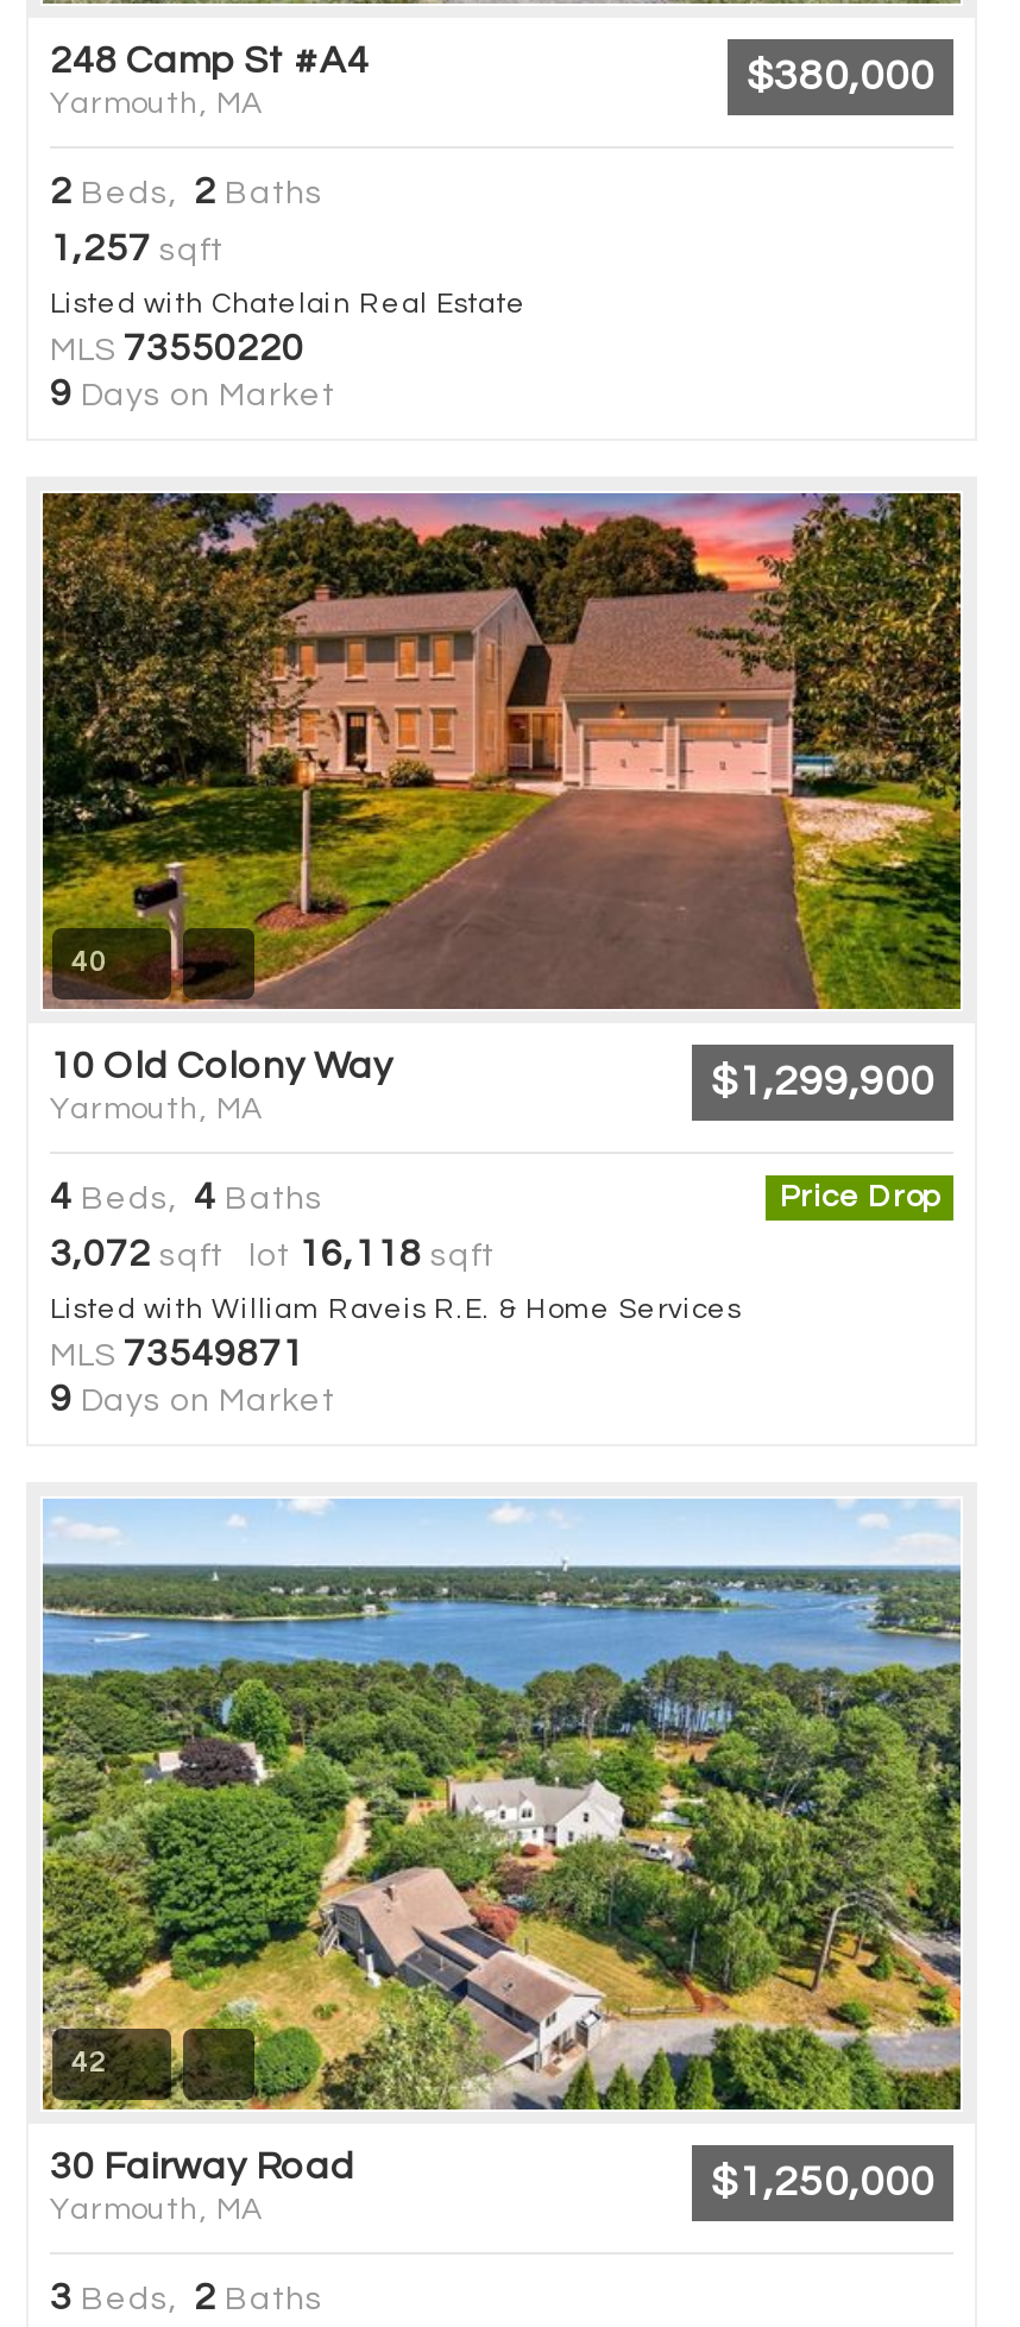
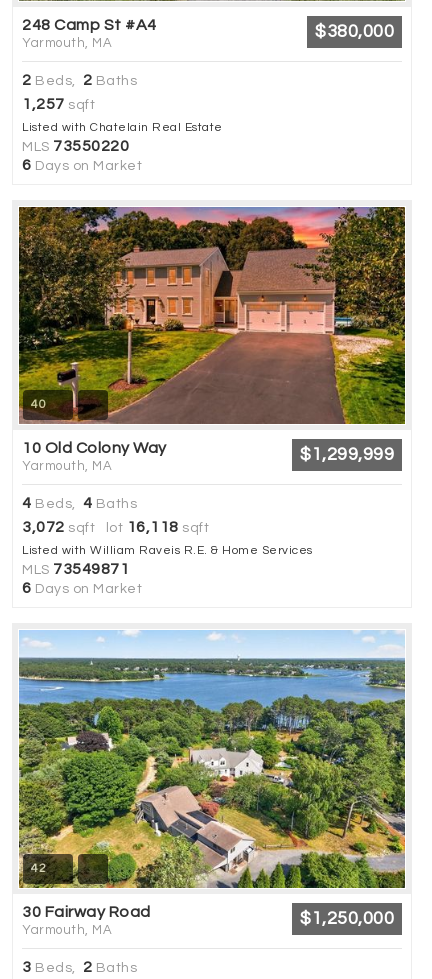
[50,374,335,412] 9 Days on Market -> [22,157,142,173] 6 Days on Market
[711,1059,939,1213] $1,299,900 | Price Drop -> [300,445,394,464] $1,299,999
[50,1380,335,1418] 9 Days on Market -> [22,580,142,596] 6 Days on Market

